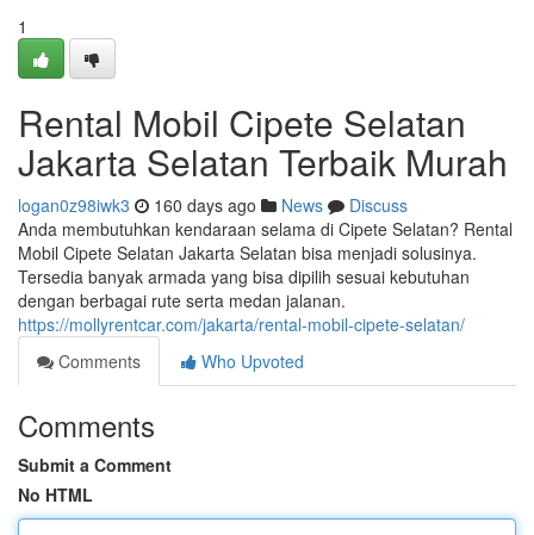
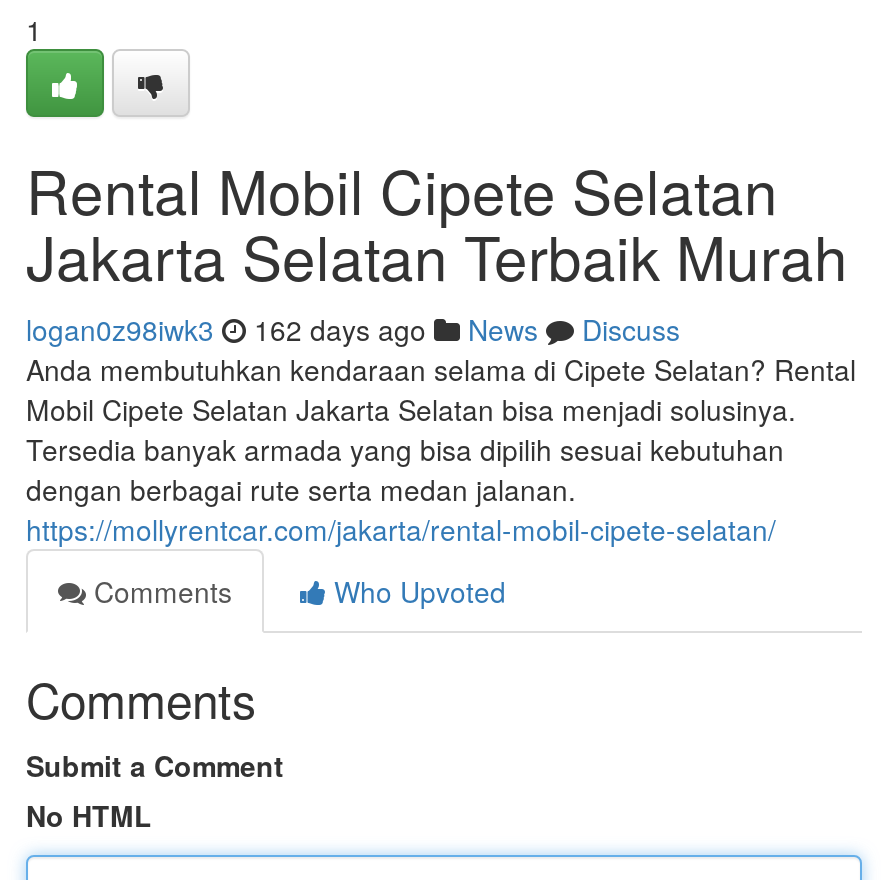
[18,193,408,217] logan0z98iwk3 160 days ago News Discuss -> [26,309,680,349] logan0z98iwk3 162 days ago News Discuss

